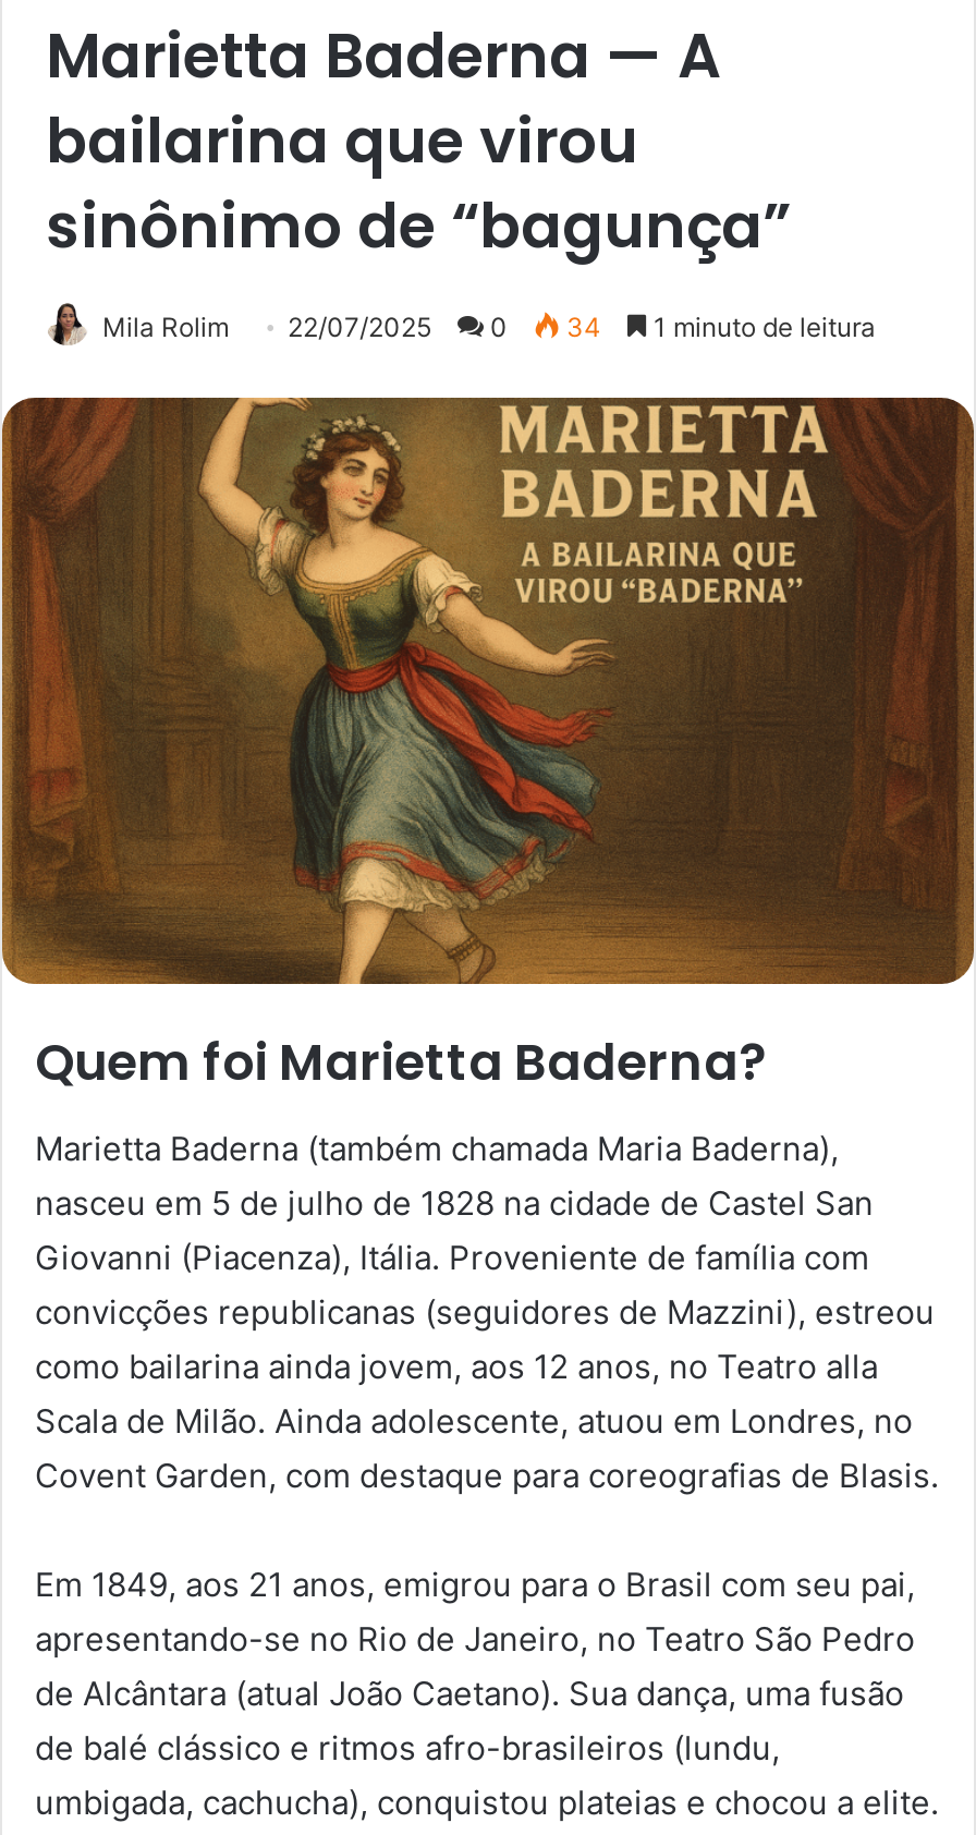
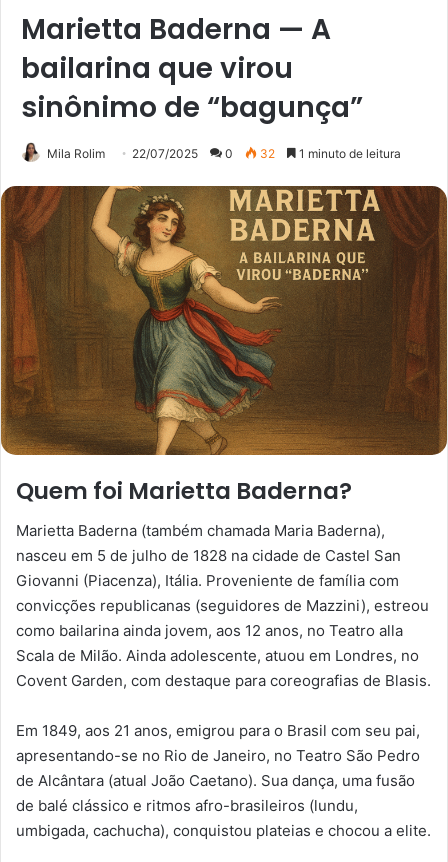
[102,311,876,343] Mila Rolim 22/07/2025 0 34 1 minuto de leitura -> [47,146,401,161] Mila Rolim 22/07/2025 0 32 1 minuto de leitura

